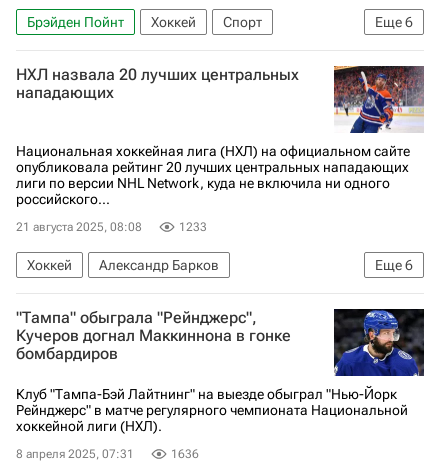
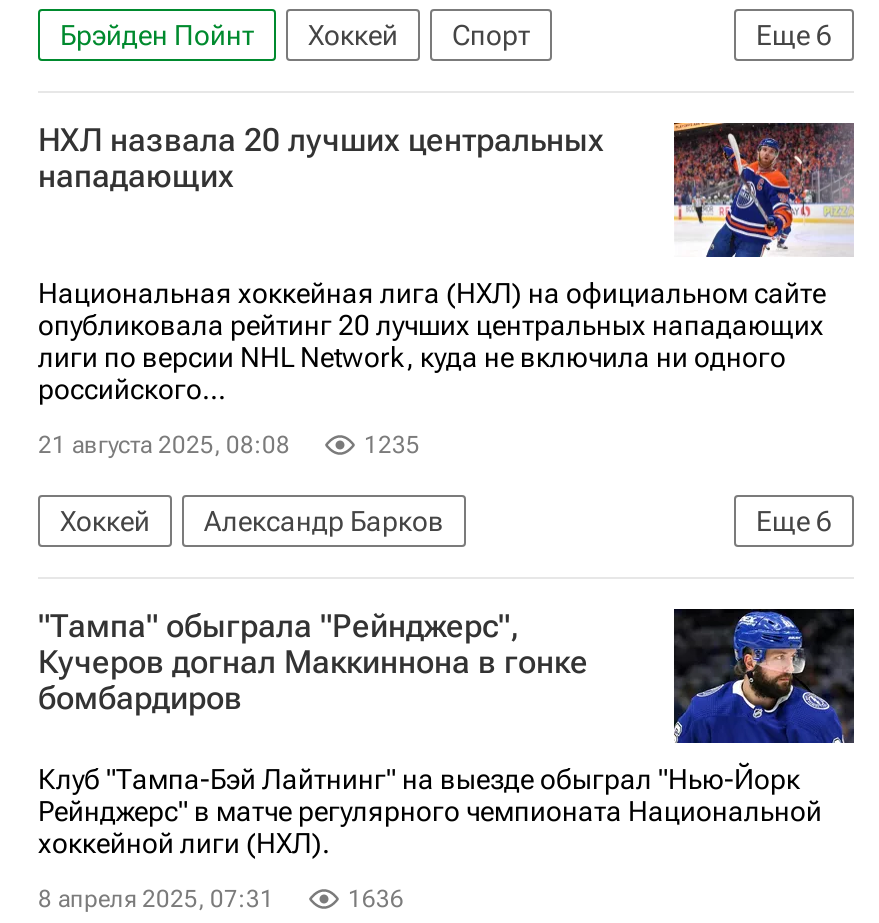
[179,220,207,234] 1233 -> [364,431,420,459] 1235

